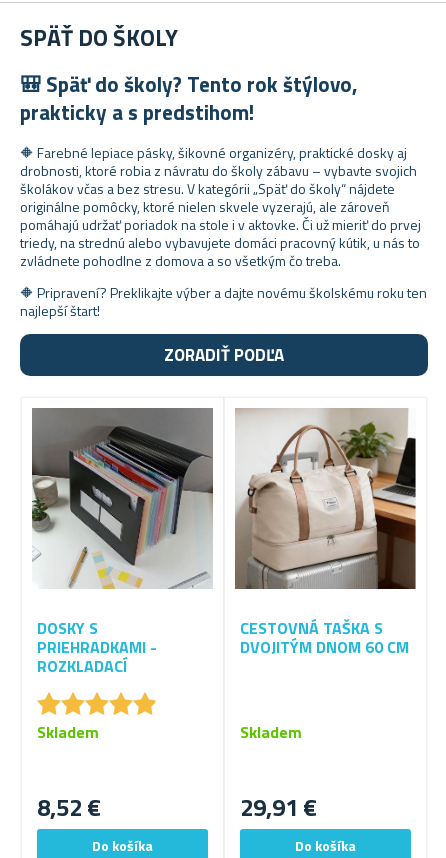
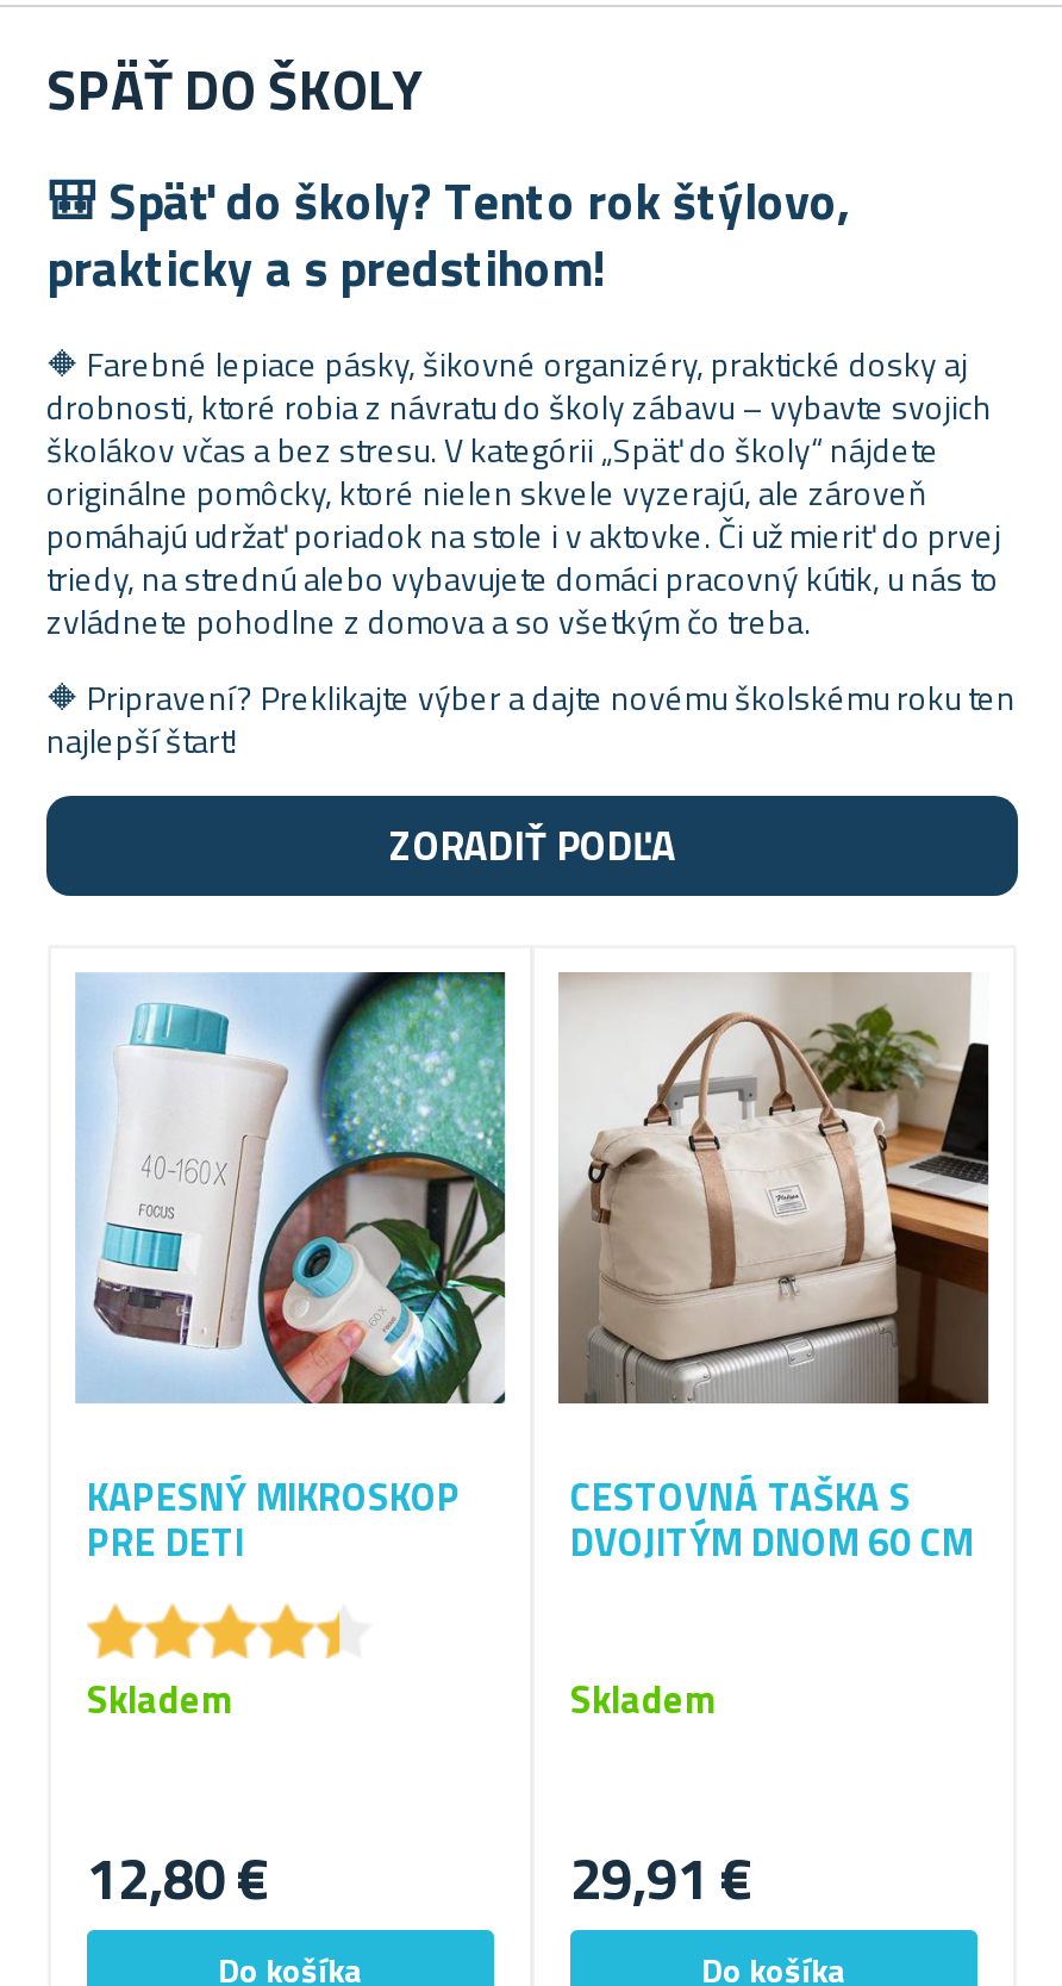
[31,407,214,678] [image] | DOSKY S | PRIEHRADKAMI - | ROZKLADACÍ -> [75,970,508,1570] [image] | KAPESNÝ MIKROSKOP | PRE DETI
[37,789,101,825] 8,52 € -> [87,1834,270,1920] 12,80 €

